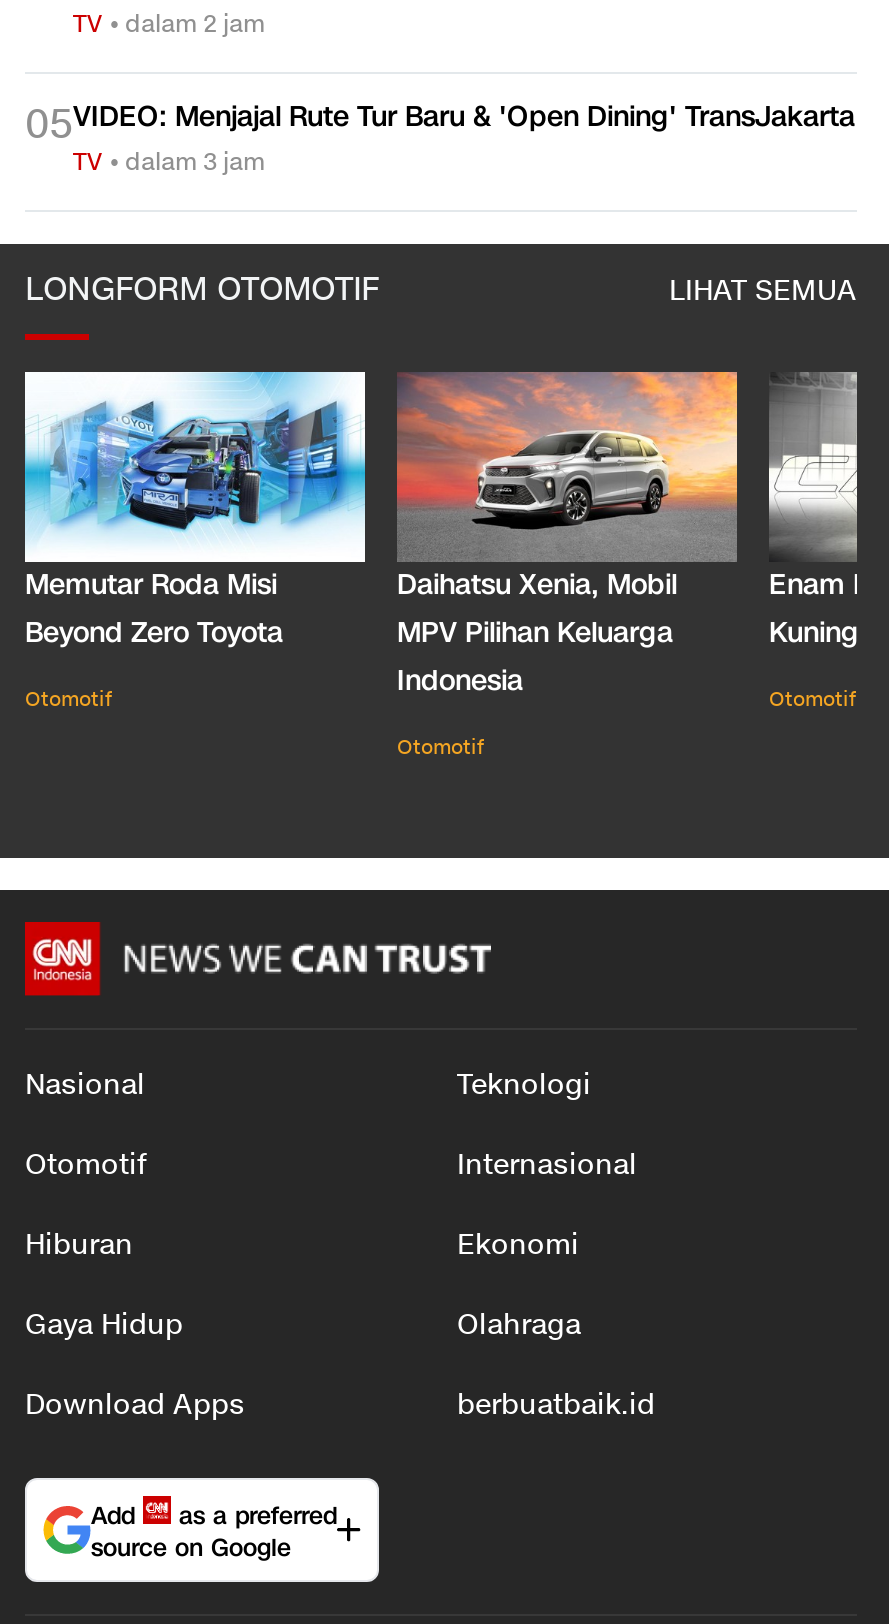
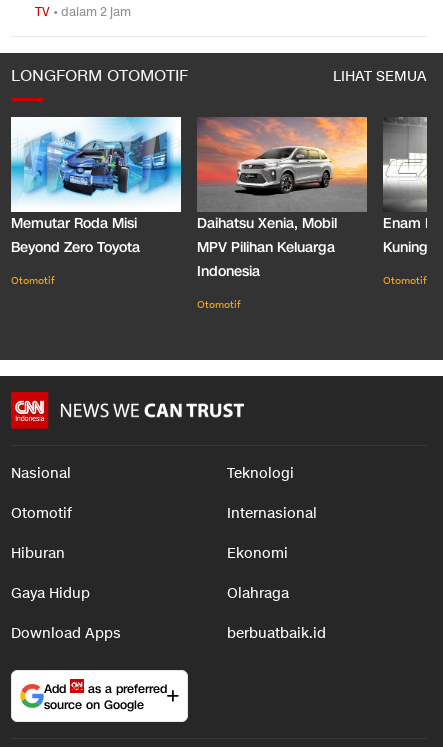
[25,97,855,177] 05VIDEO: Menjajal Rute Tur Baru & 'Open Dining' TransJakarta | TV • dalam 3 jam -> none

